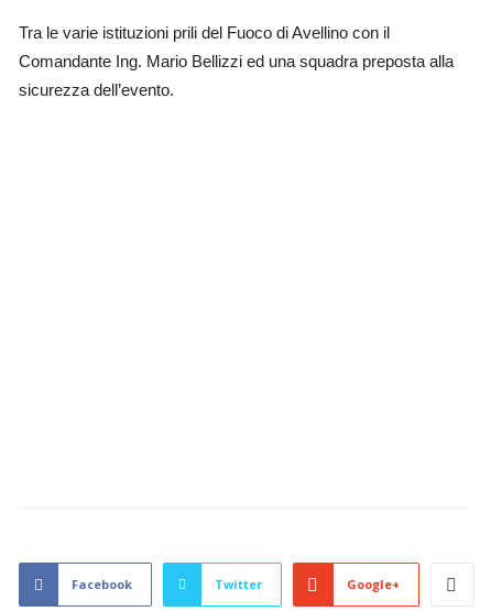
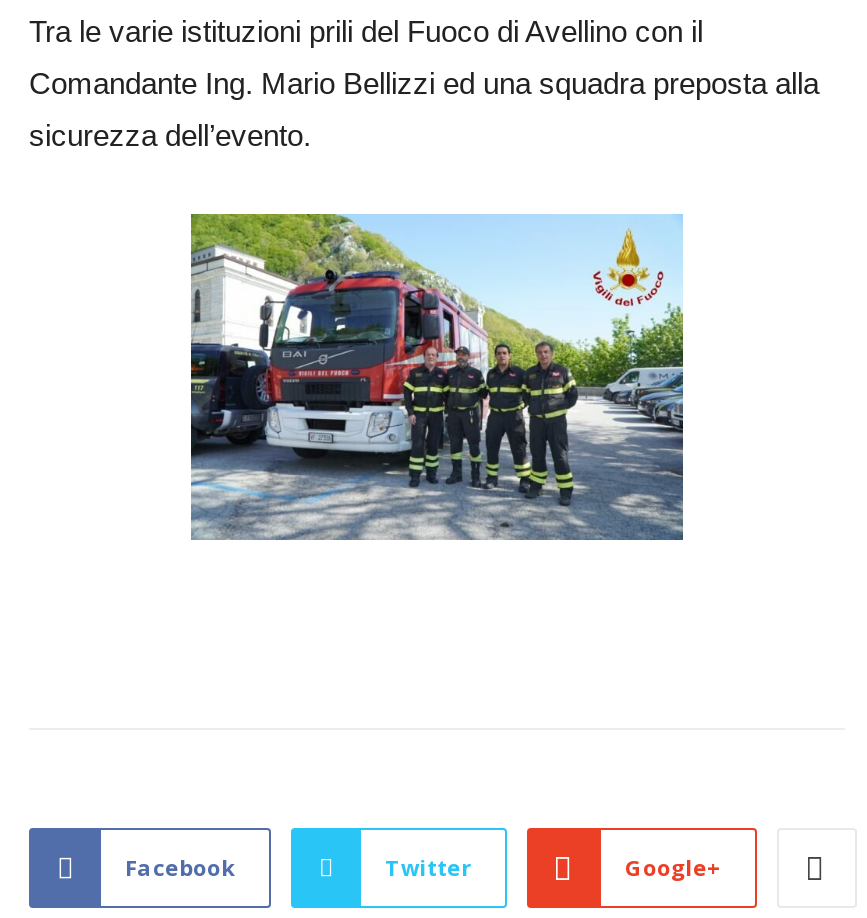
none -> [189,211,685,543] [image]

